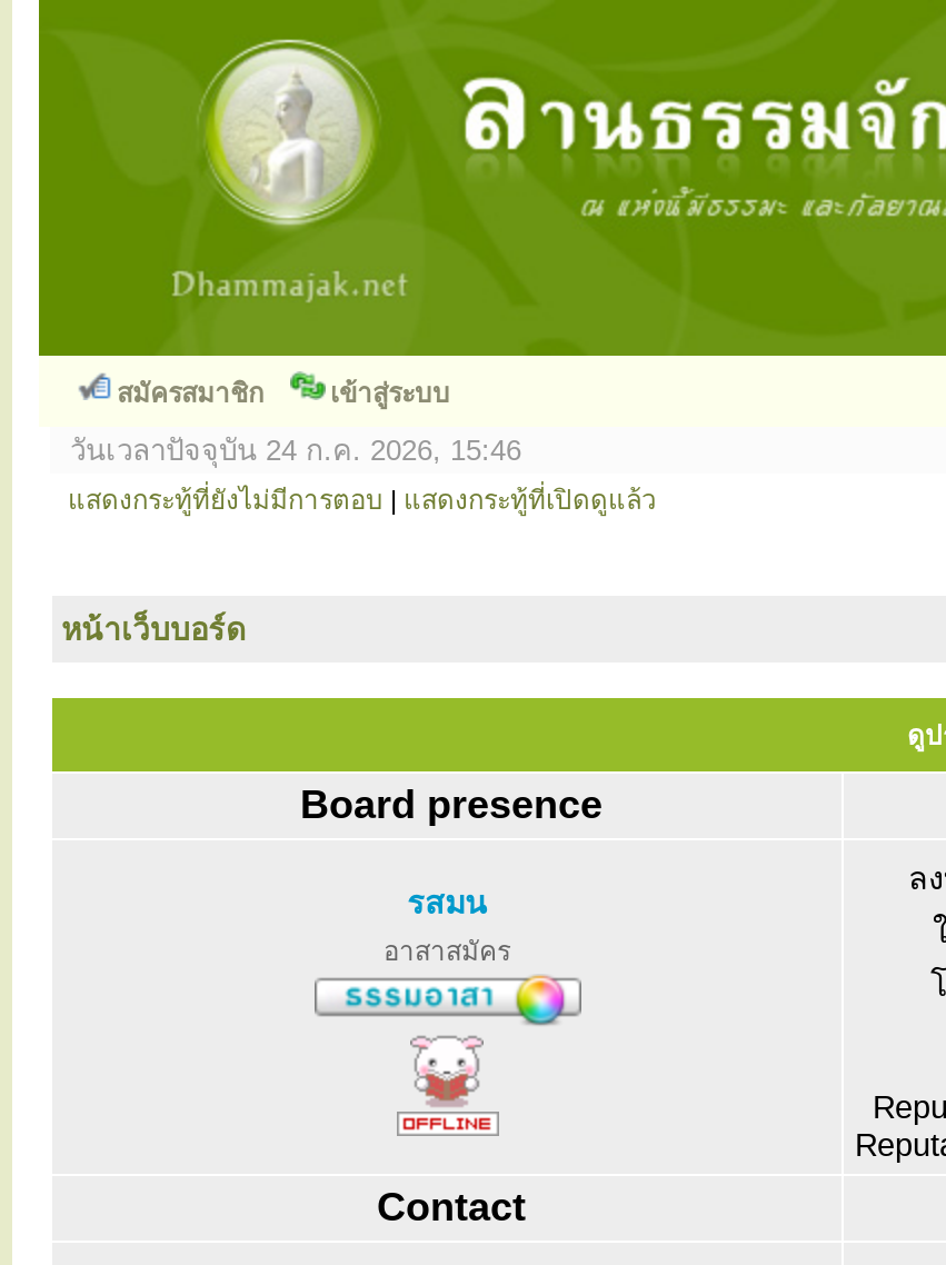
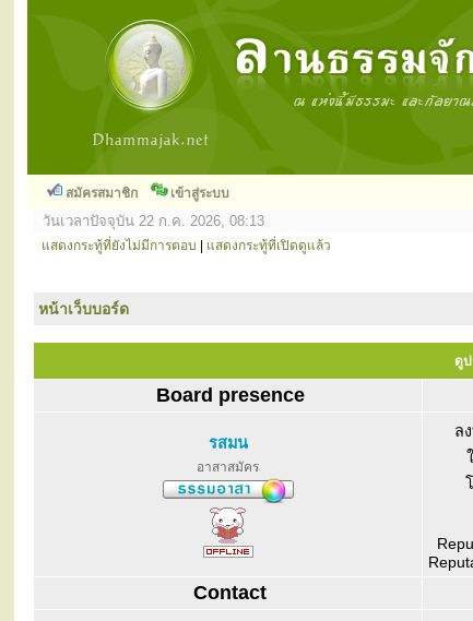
[70,434,539,467] วันเวลาปัจจุบัน 24 ก.ค. 2026, 15:46 -> [43,213,273,229] วันเวลาปัจจุบัน 22 ก.ค. 2026, 08:13

